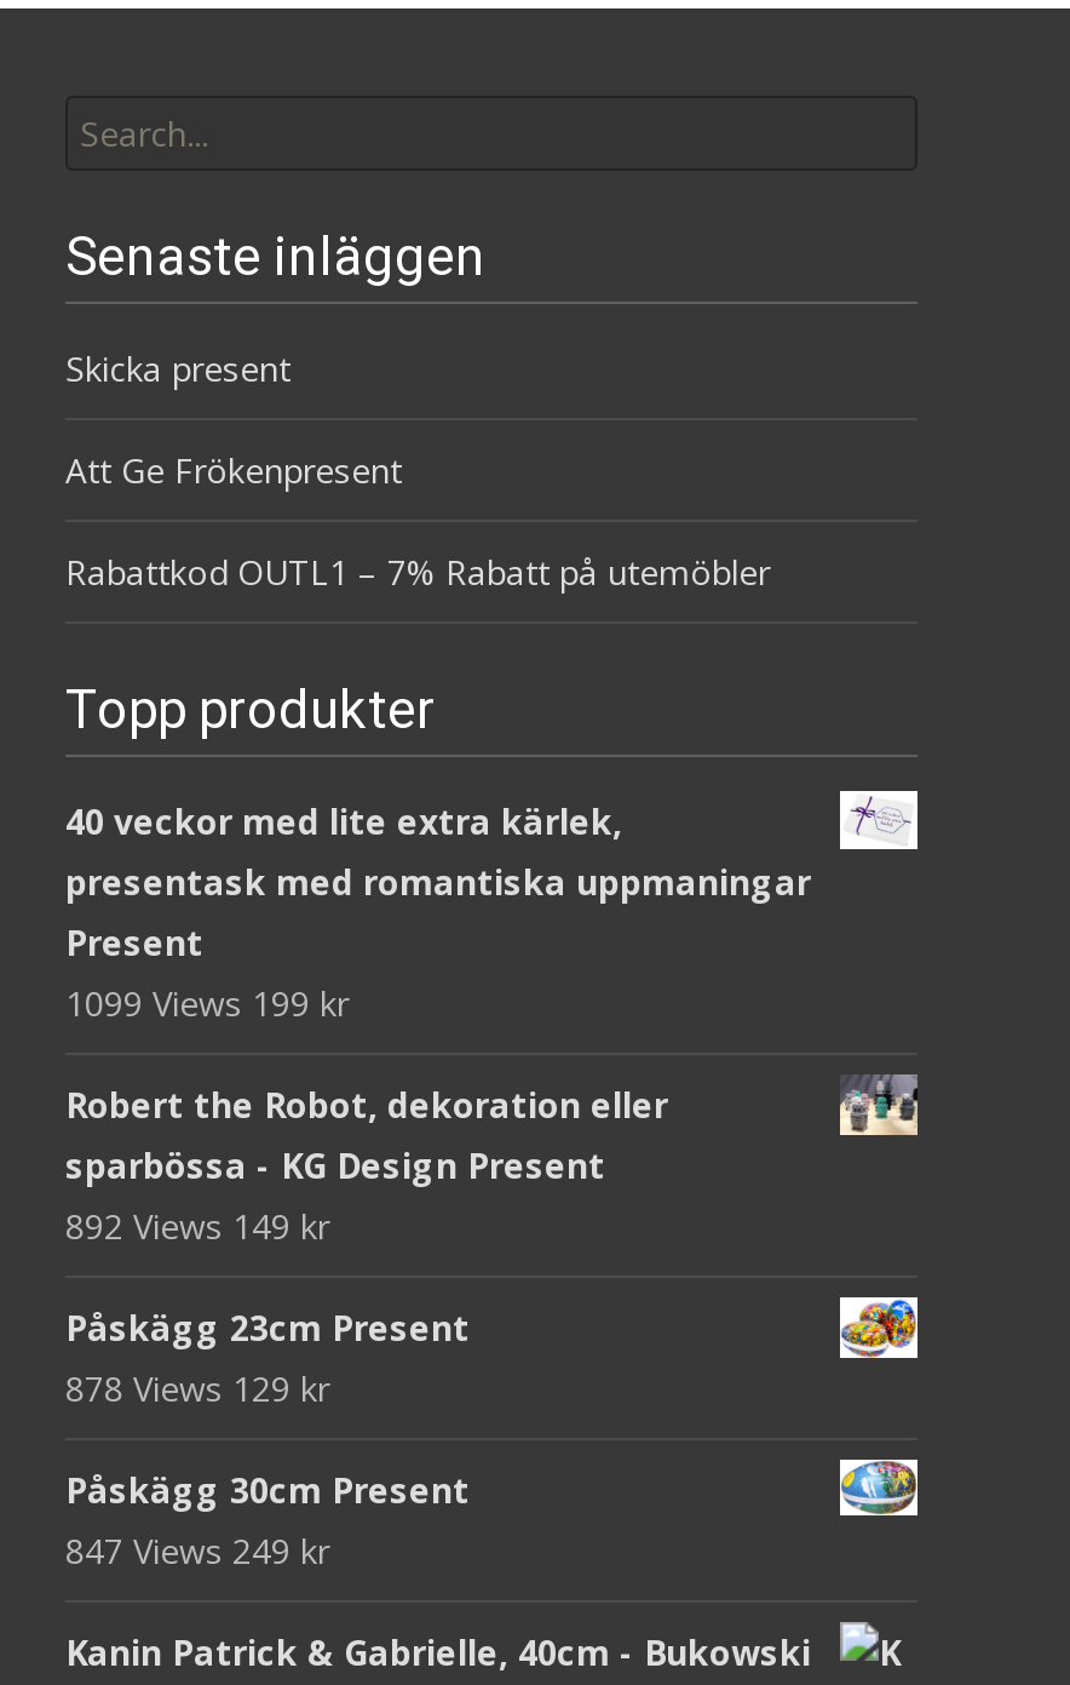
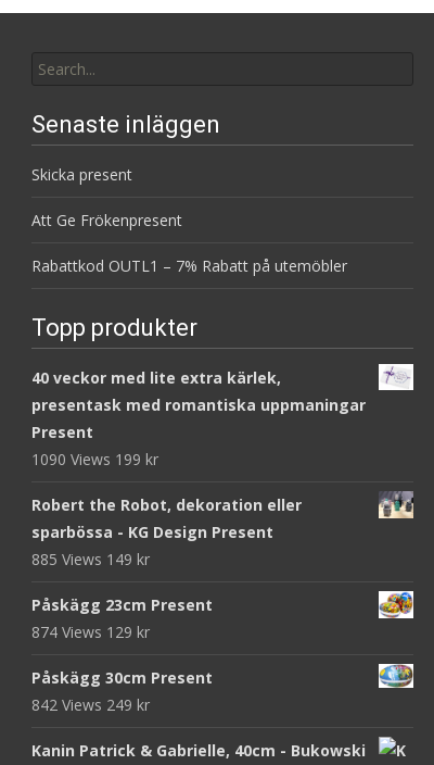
[65,979,349,1025] 1099 Views 199 kr -> [31,448,158,469] 1090 Views 199 kr
[65,1202,329,1248] 892 Views 149 kr -> [31,548,150,569] 885 Views 149 kr
[65,1364,329,1410] 878 Views 129 kr -> [31,621,150,642] 874 Views 129 kr
[65,1526,329,1572] 847 Views 249 kr -> [31,694,150,714] 842 Views 249 kr

